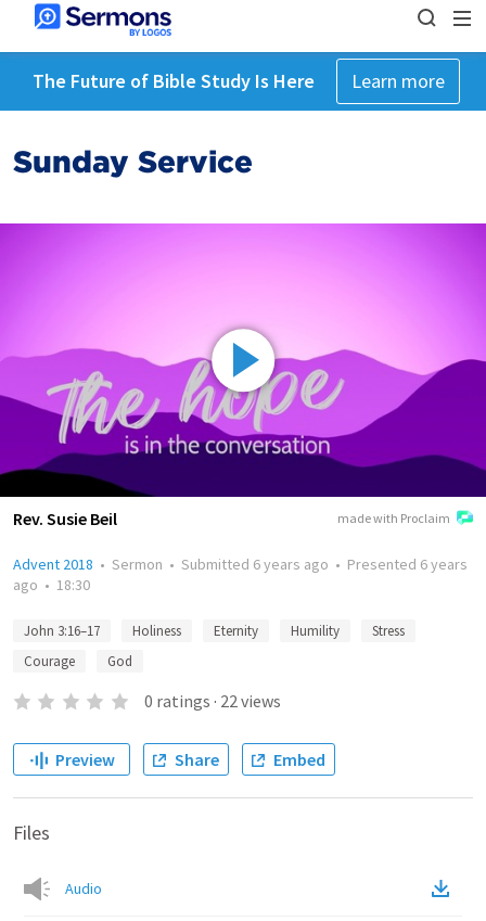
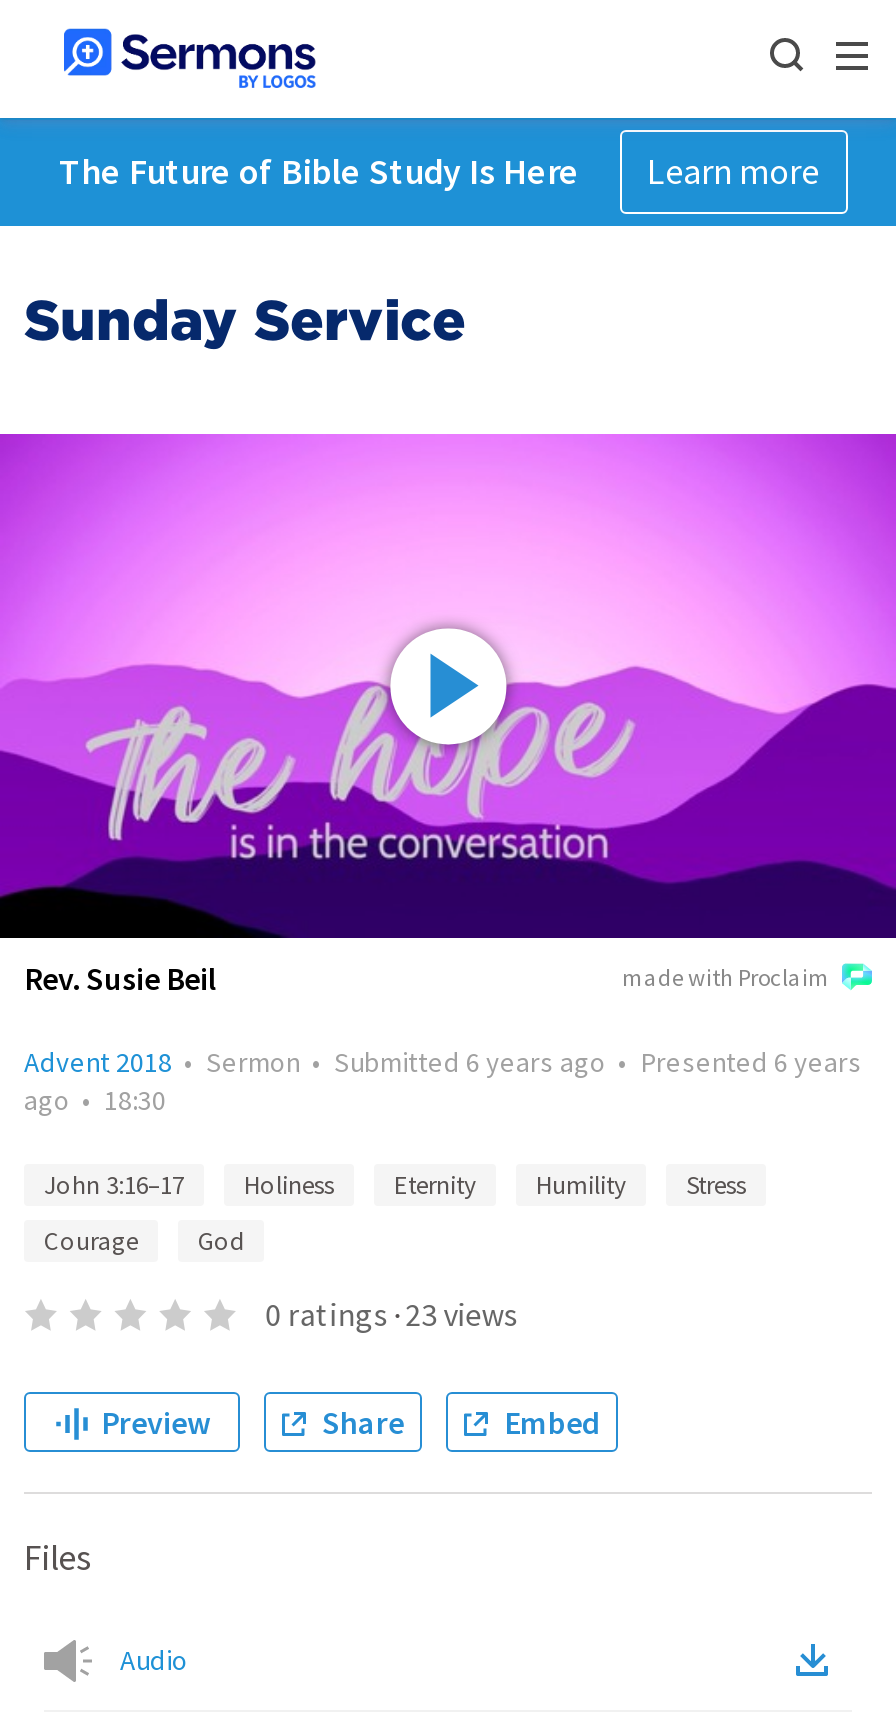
[144,690,281,712] 0 ratings · 22 views -> [265,1294,517,1334] 0 ratings · 23 views

